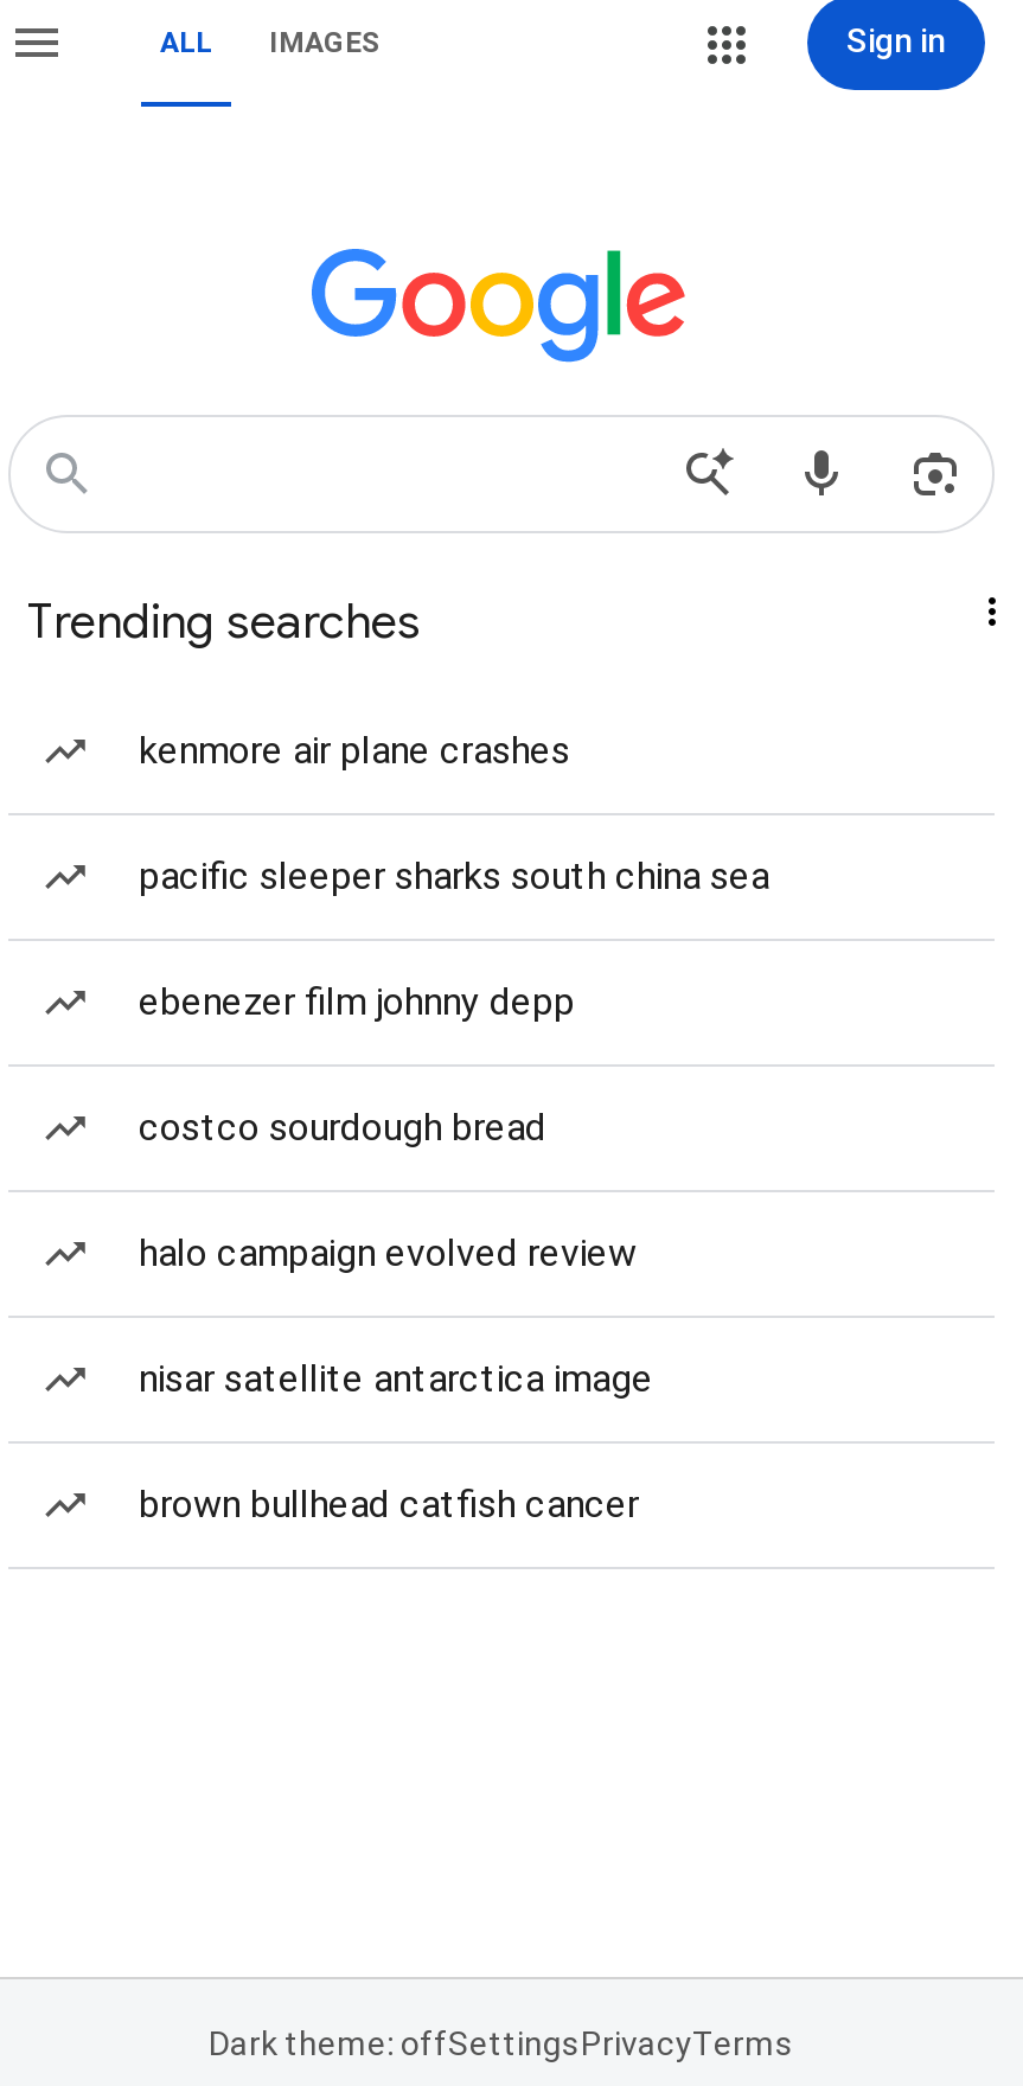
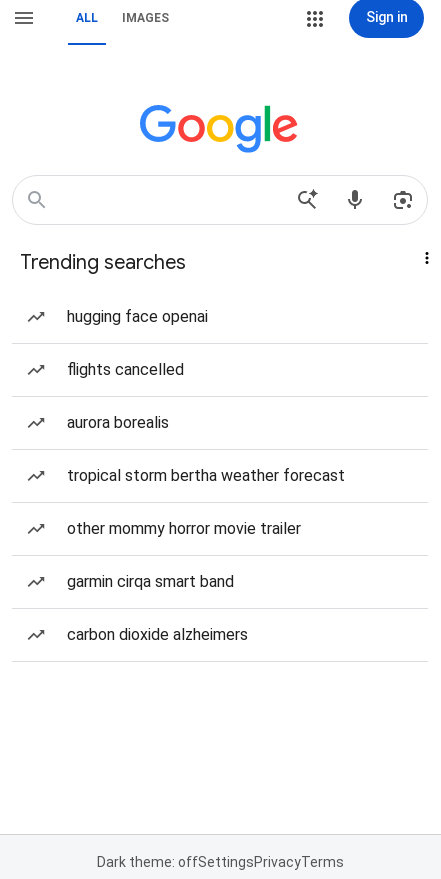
[139,728,570,773] kenmore air plane crashes -> [67,307,208,326] hugging face openai
[139,853,769,898] pacific sleeper sharks south china sea -> [67,360,184,379] flights cancelled
[139,979,575,1024] ebenezer film johnny depp -> [67,413,169,432] aurora borealis
[139,1105,546,1150] costco sourdough bread -> [67,466,345,485] tropical storm bertha weather forecast
[139,1230,637,1275] halo campaign evolved review -> [67,519,301,538] other mommy horror movie trailer
[139,1356,653,1401] nisar satellite antarctica image -> [67,572,234,591] garmin cirqa smart band
[139,1482,639,1527] brown bullhead catfish cancer -> [67,625,248,644] carbon dioxide alzheimers

